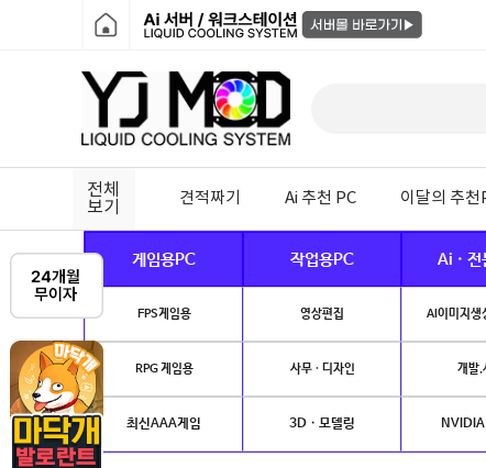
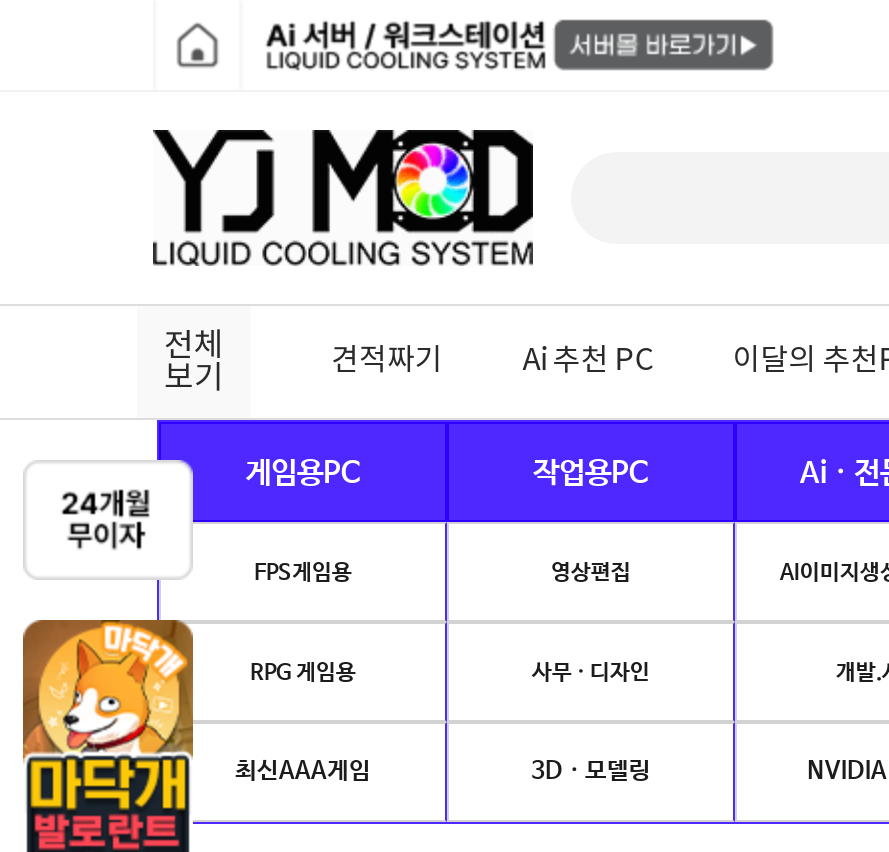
[214,79,255,120] [image] -> [395,144,469,218] [image]

